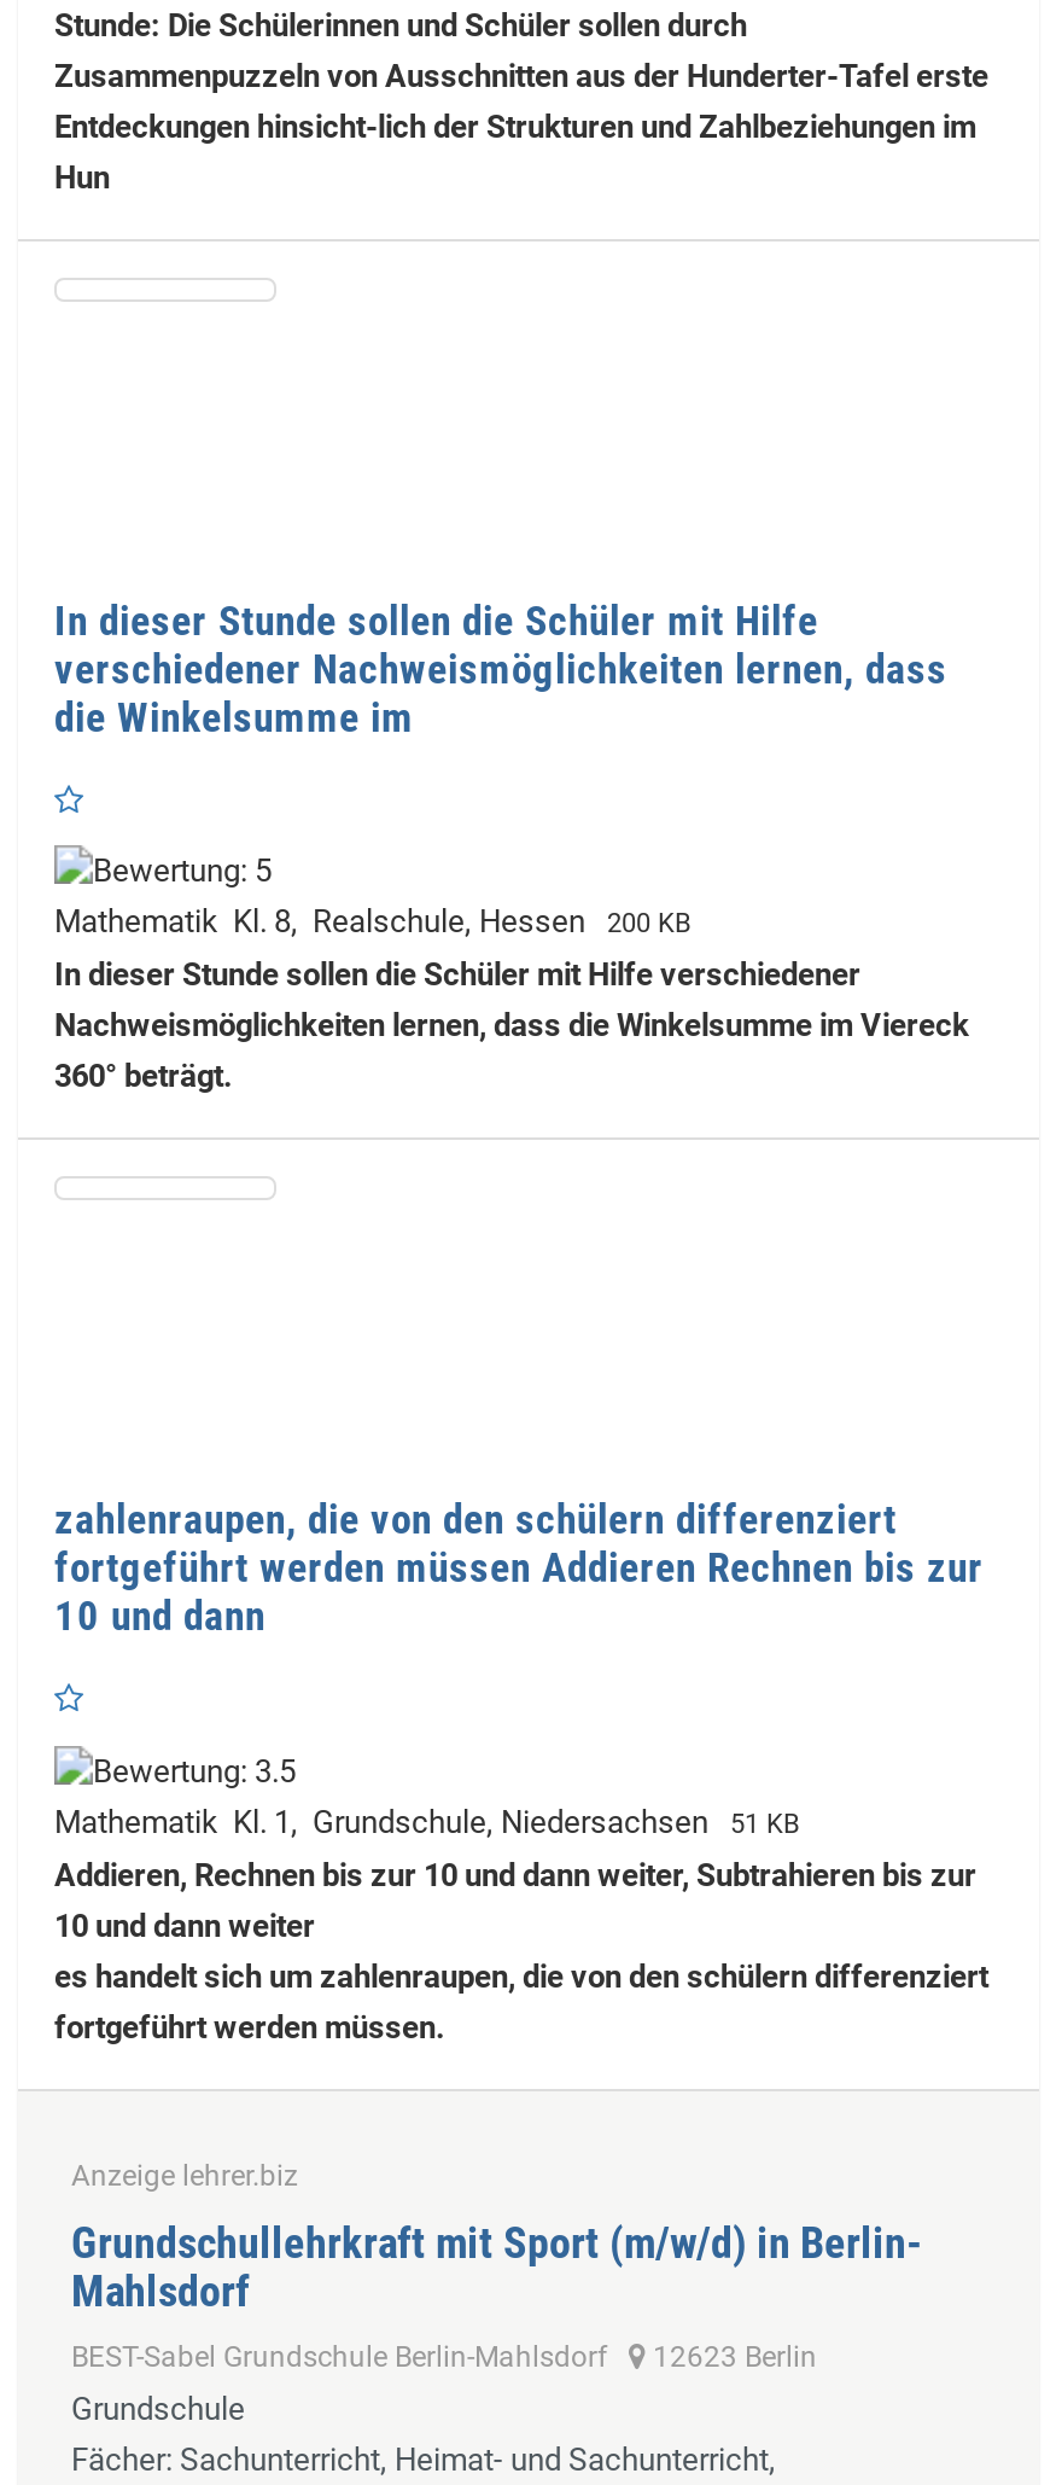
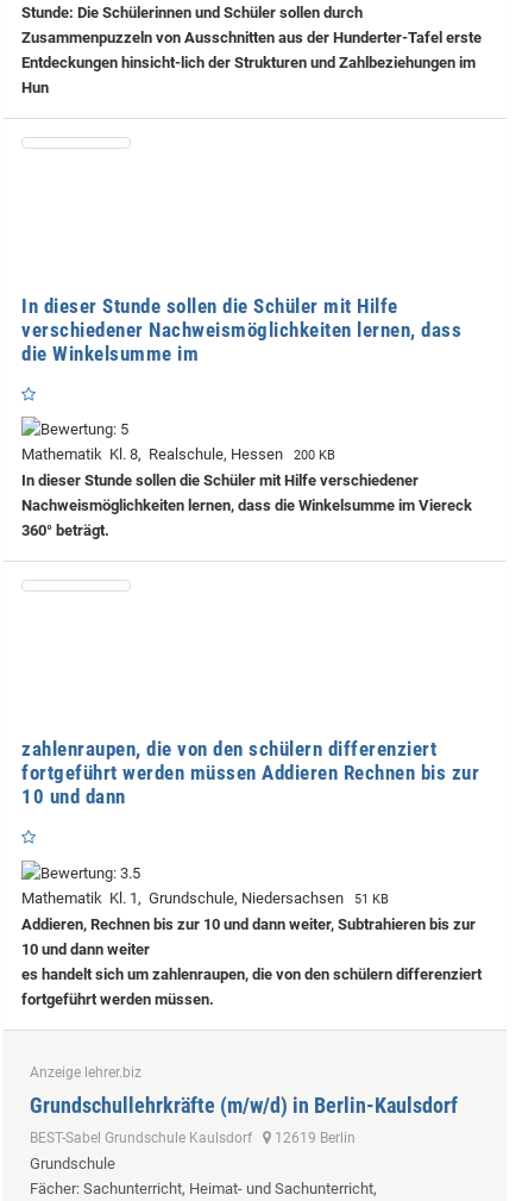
[71,2216,923,2315] Grundschullehrkraft mit Sport (m/w/d) in Berlin- | Mahlsdorf -> [30,1092,458,1117] Grundschullehrkräfte (m/w/d) in Berlin-Kaulsdorf
[71,2339,817,2373] BEST-Sabel Grundschule Berlin-Mahlsdorf 12623 Berlin -> [30,1129,356,1146] BEST-Sabel Grundschule Kaulsdorf 12619 Berlin

